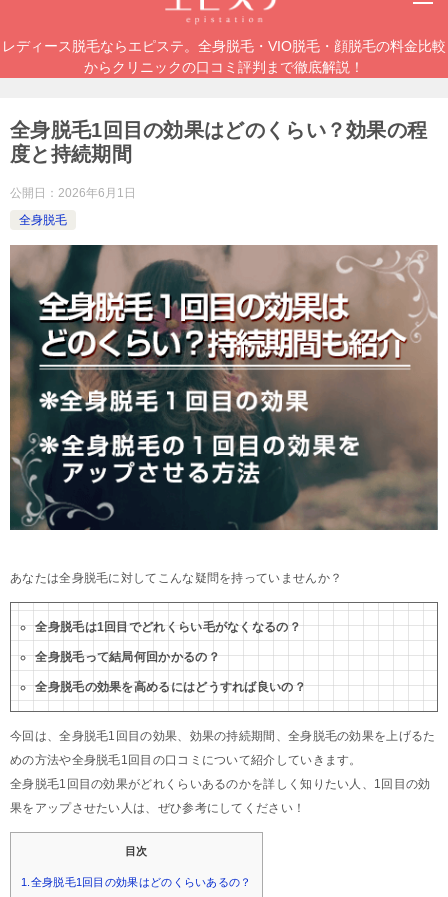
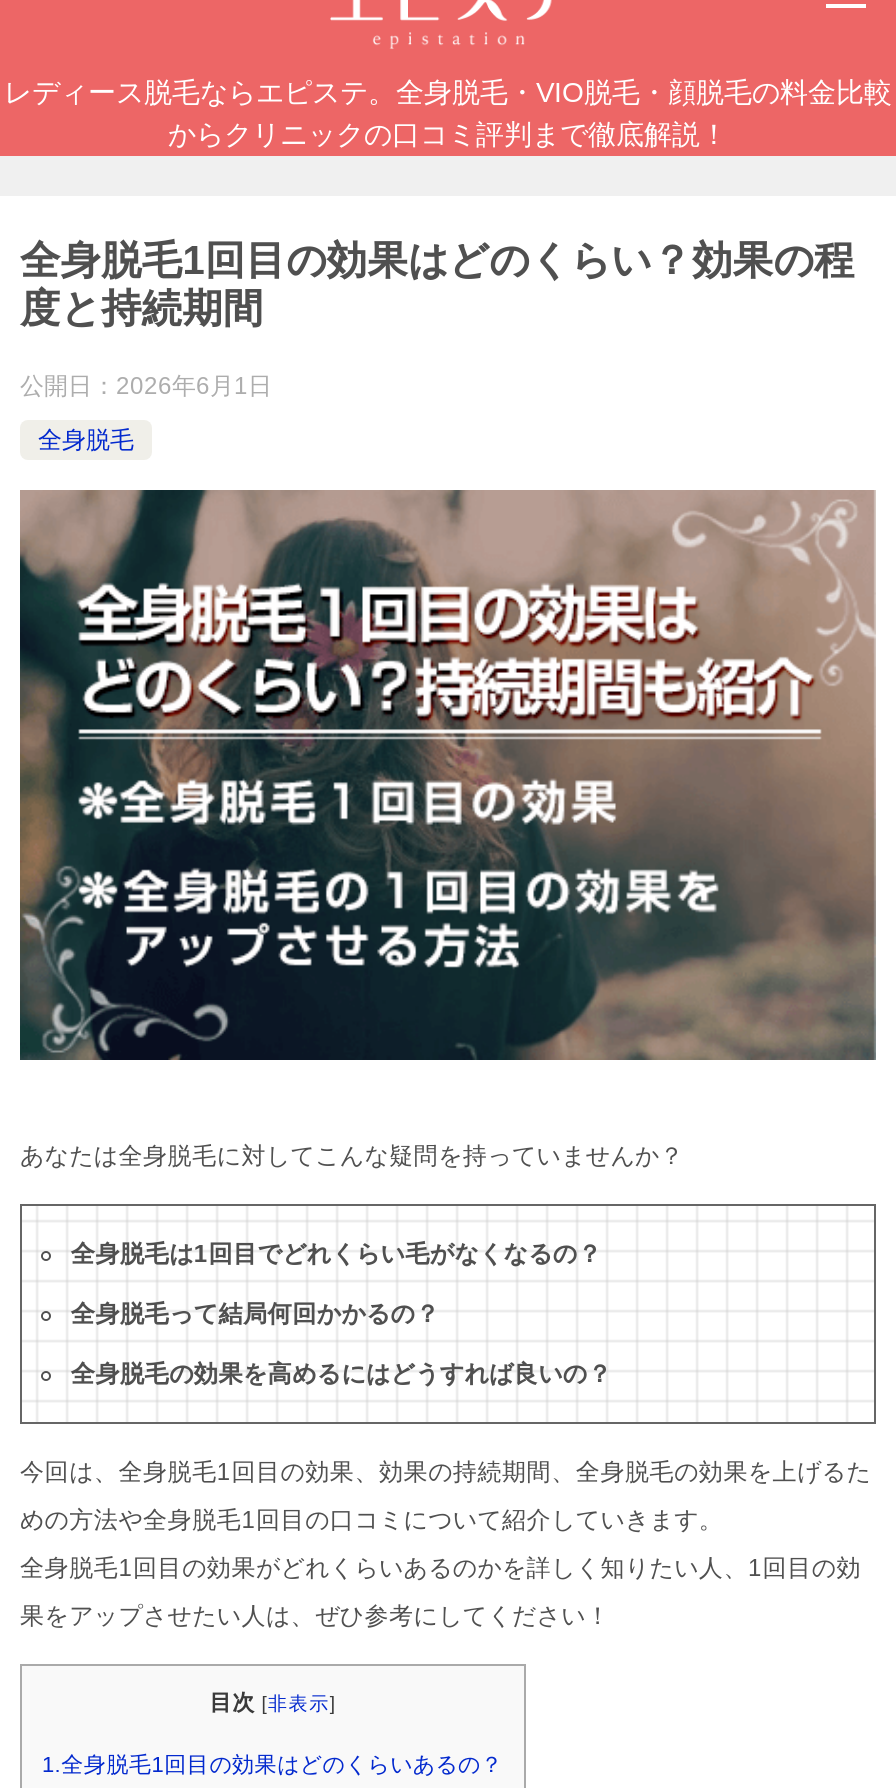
[125,845,148,857] 目次 -> [210,1691,336,1715] 目次 [非表示]

